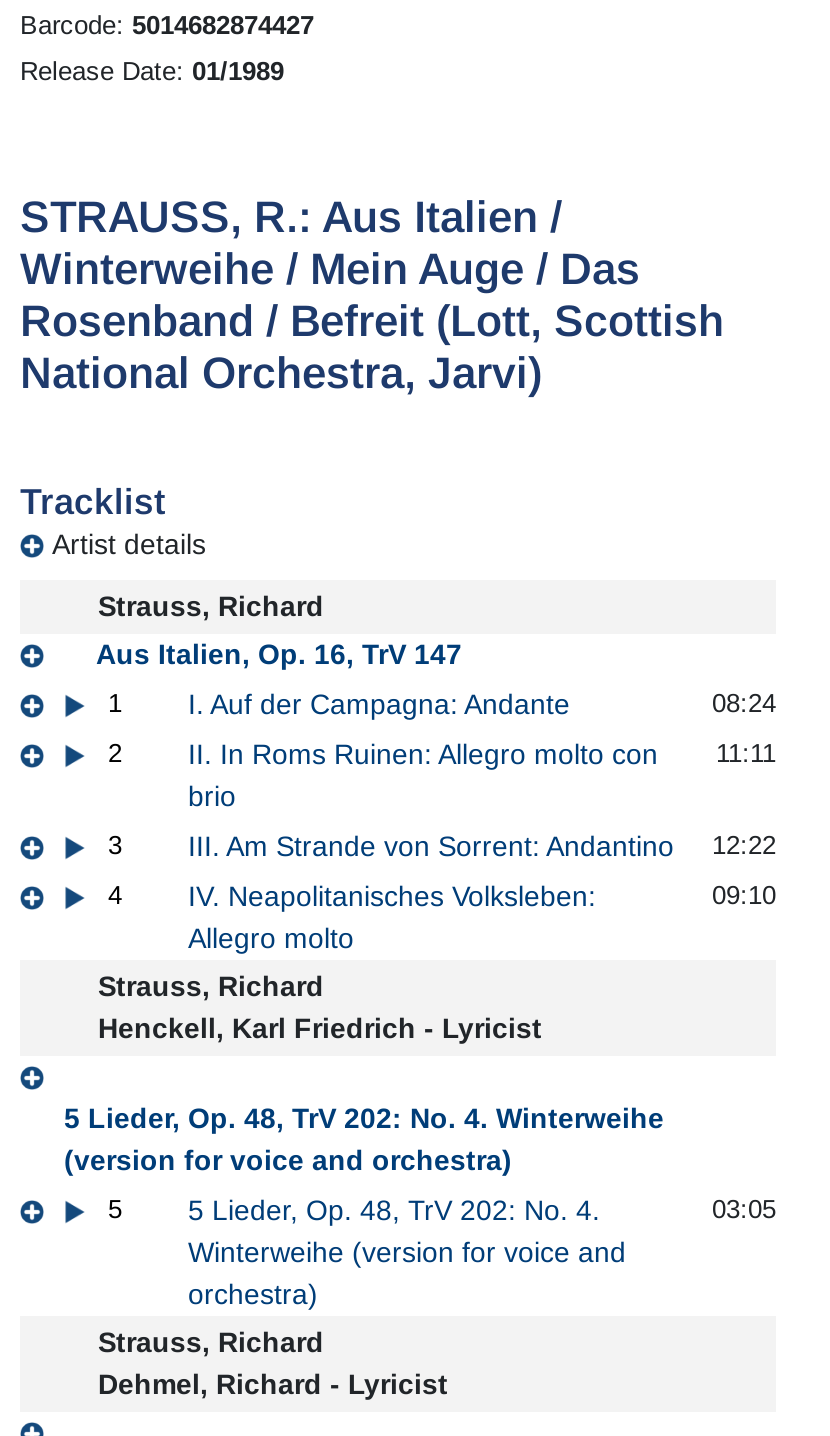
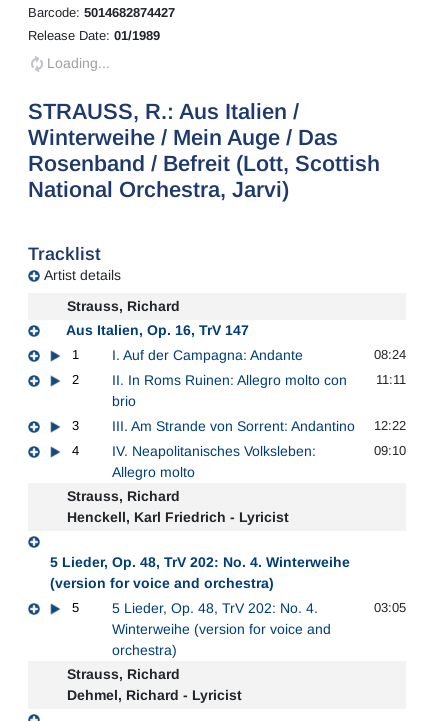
none -> [47,55,110,71] Loading...

